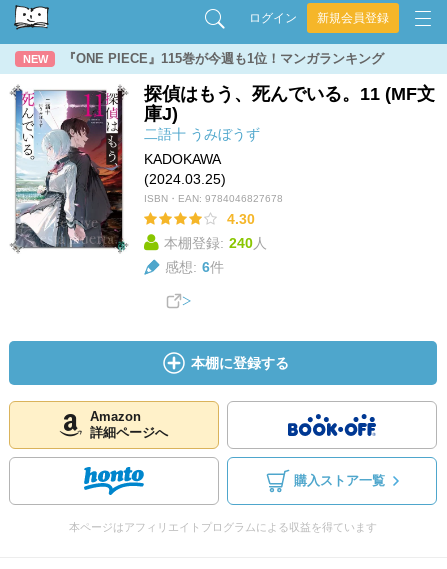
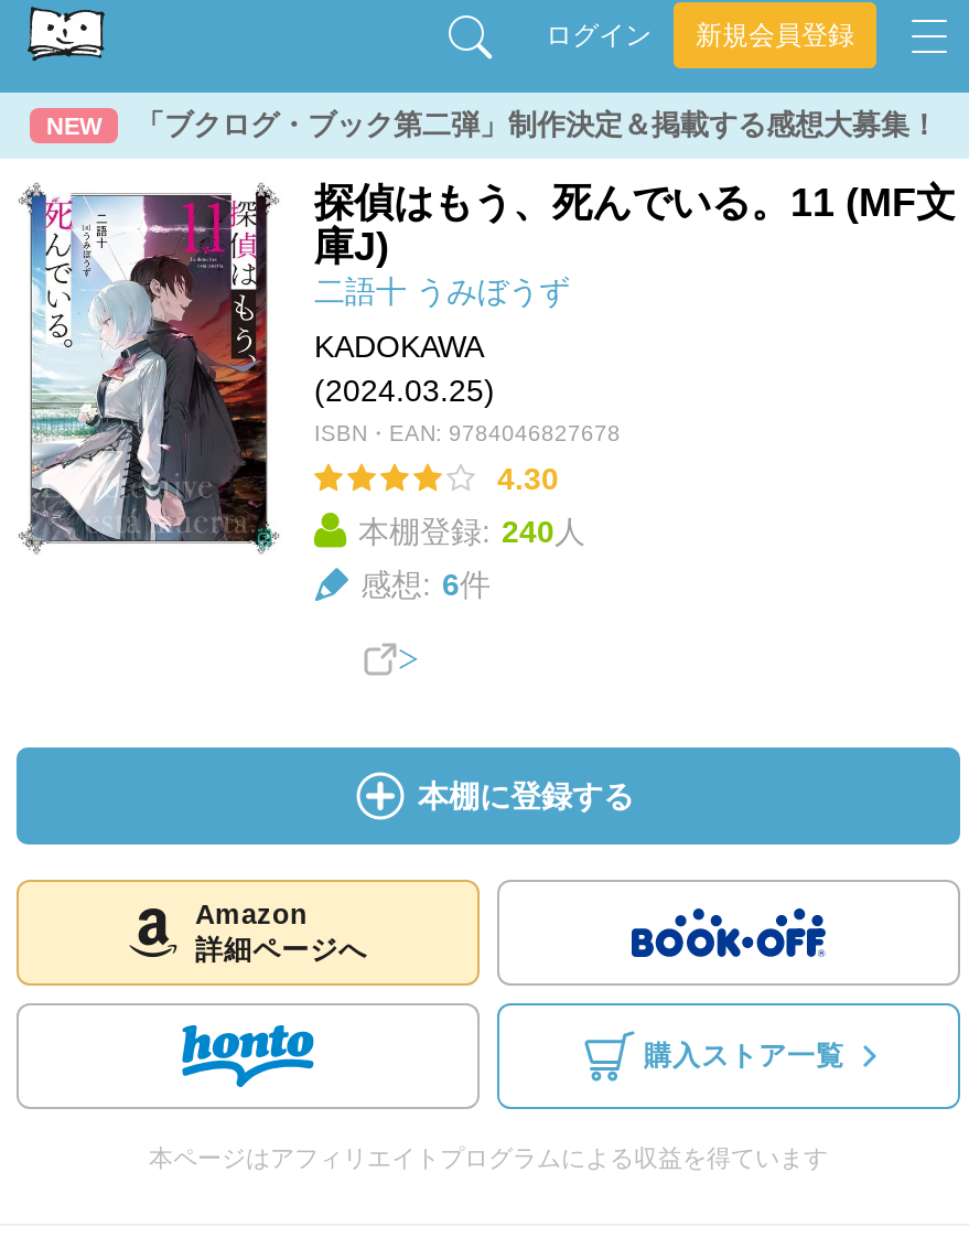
[63,51,384,66] 『ONE PIECE』115巻が今週も1位！マンガランキング -> [136,108,938,141] 「ブクログ・ブック第二弾」制作決定＆掲載する感想大募集！

